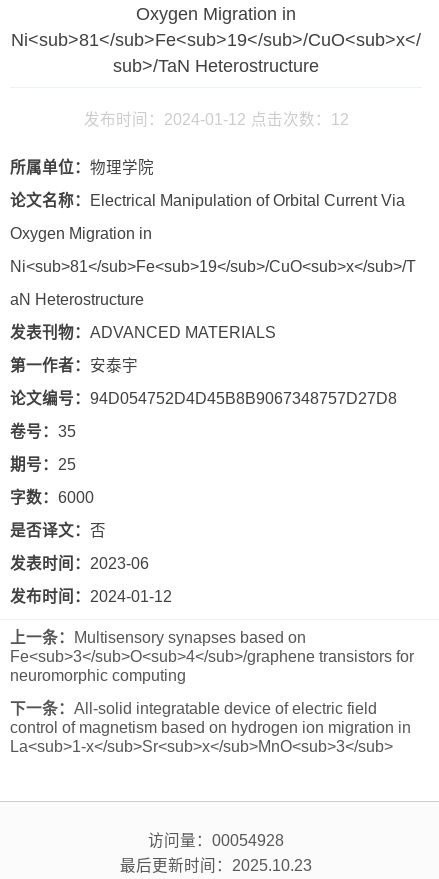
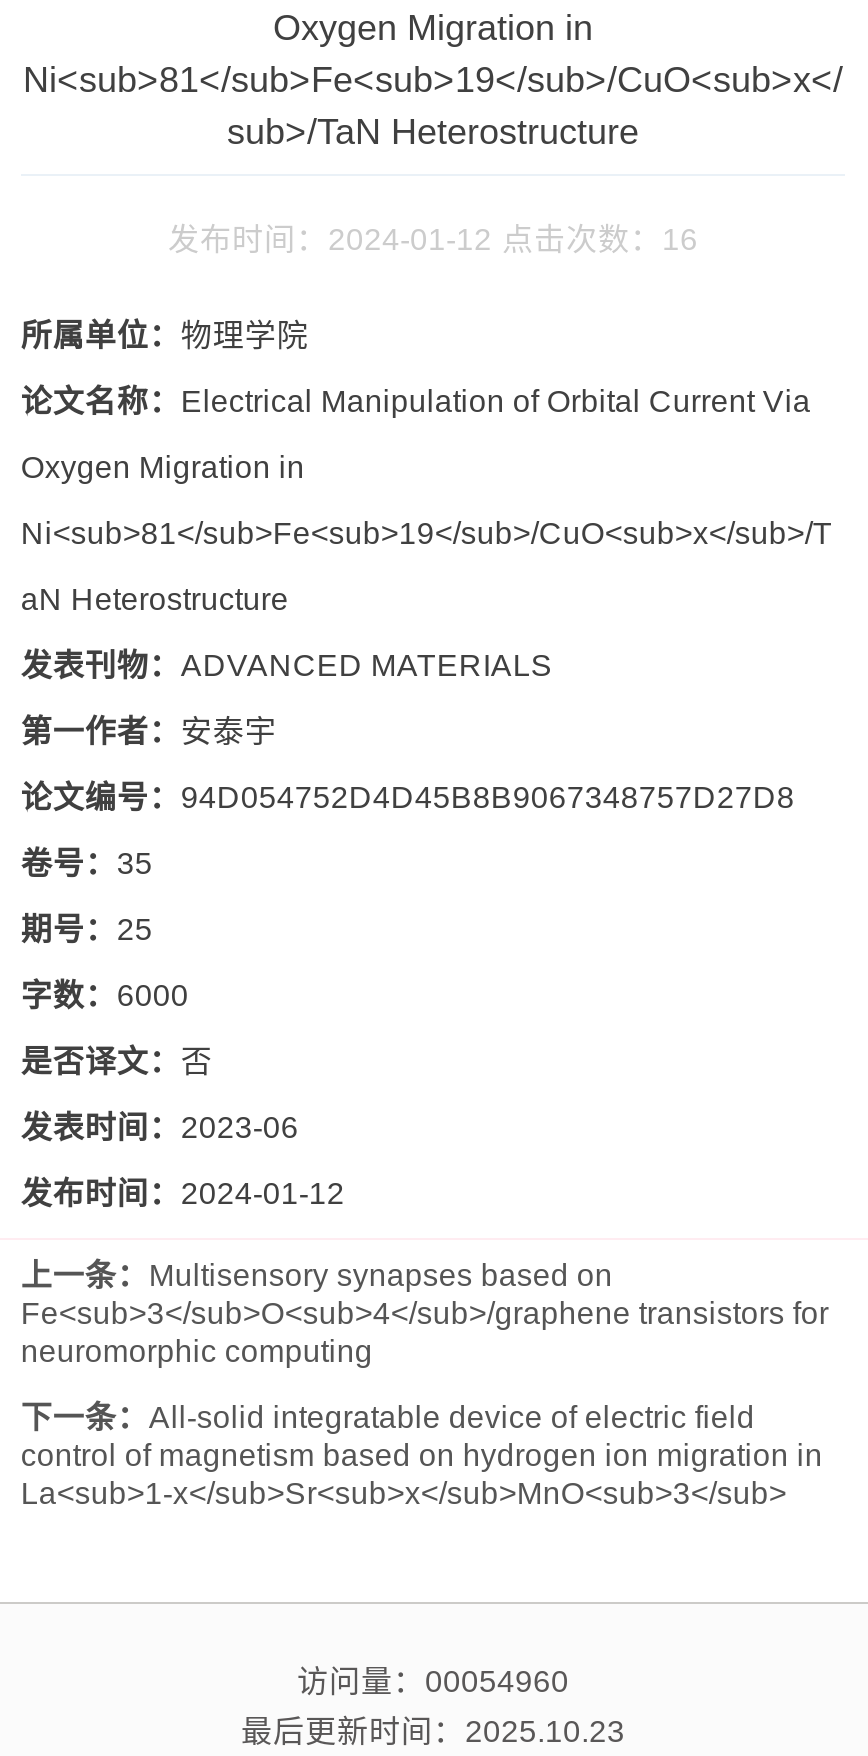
[83,111,348,128] 发布时间：2024-01-12 点击次数：12 -> [168,222,698,256] 发布时间：2024-01-12 点击次数：16
[148,832,284,849] 访问量：00054928 -> [297,1664,569,1698] 访问量：00054960

